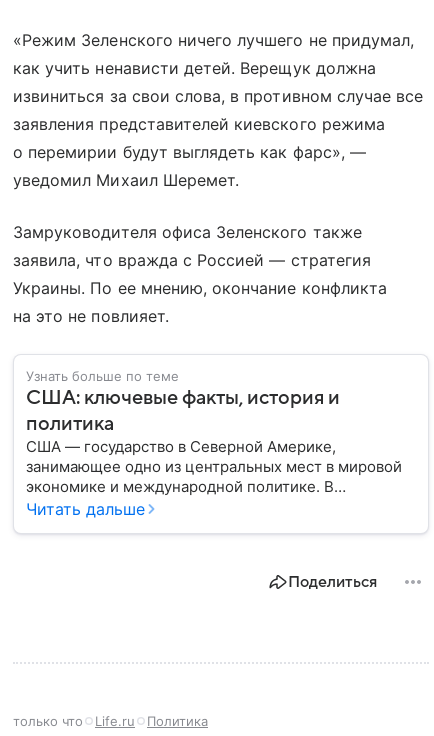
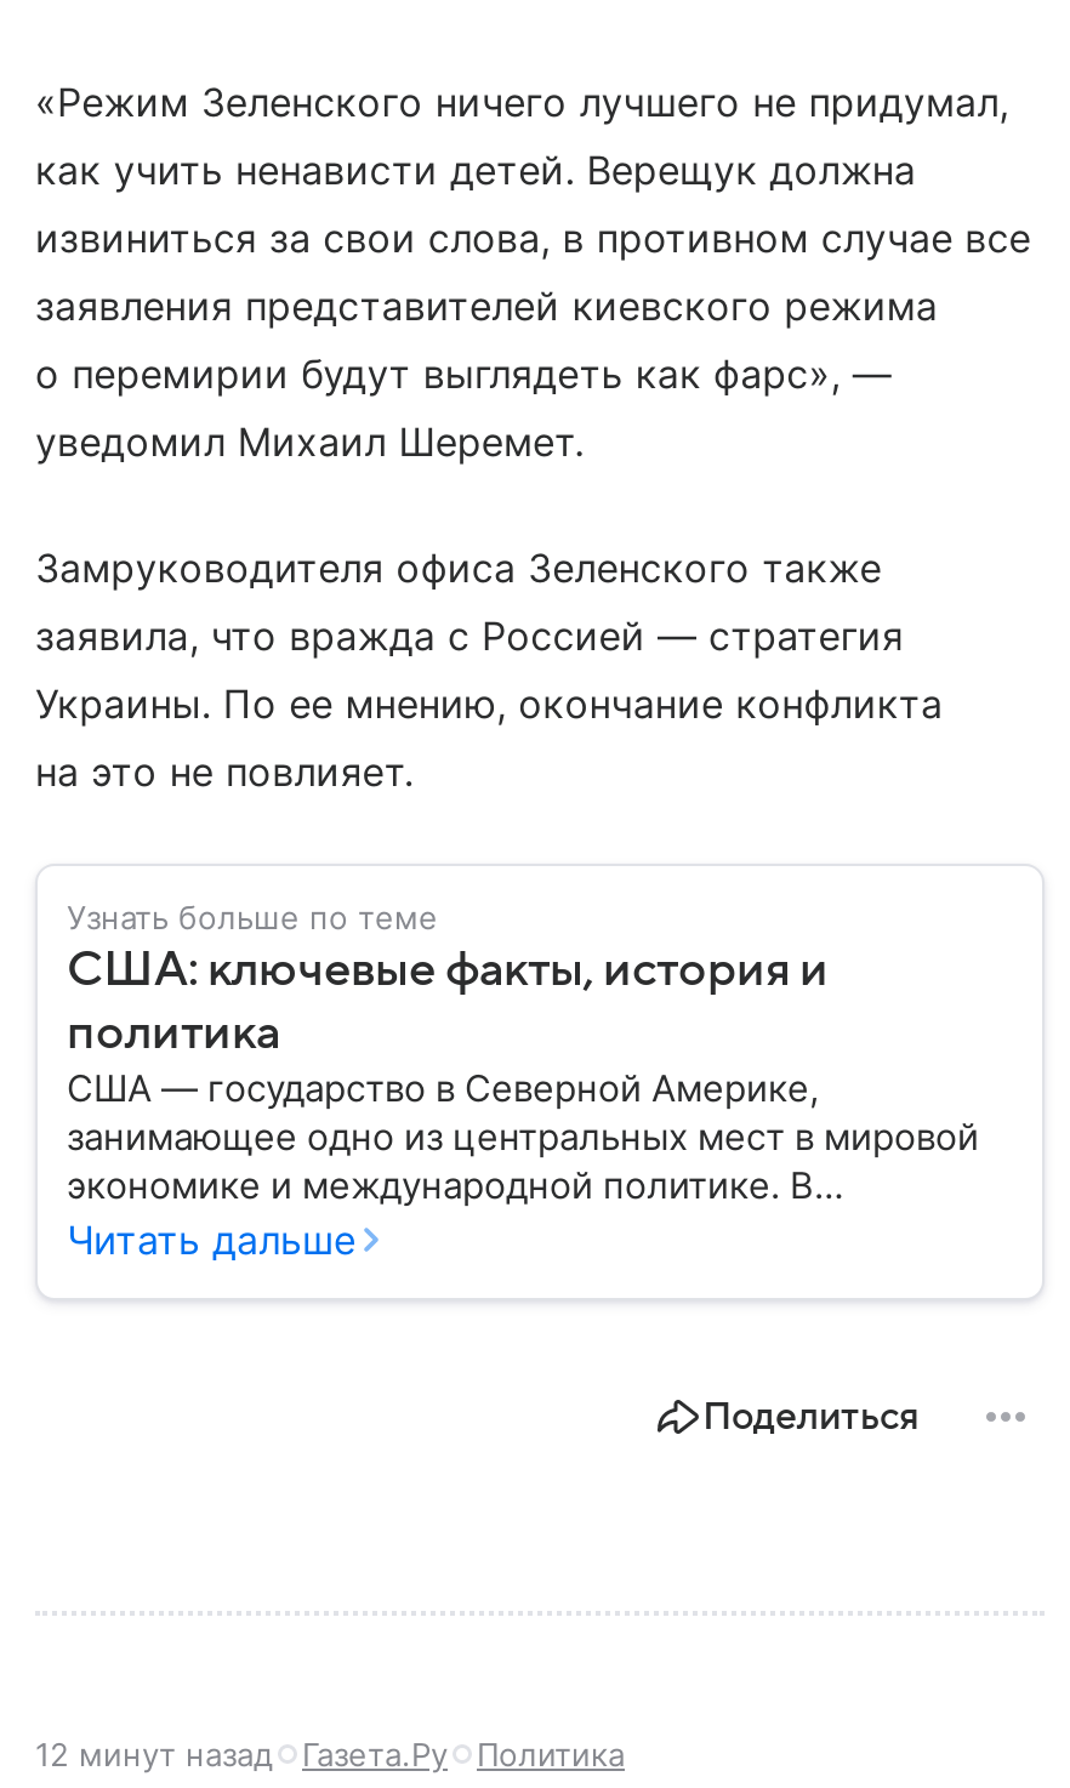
[13,713,135,729] только что | Life.ru -> [35,1734,448,1773] 12 минут назад | Газета.Ру

